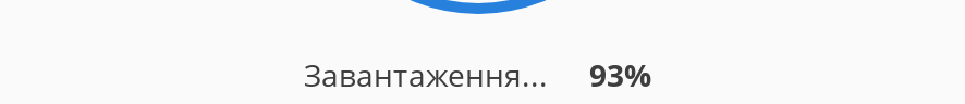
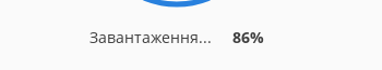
[304,53,652,94] Завантаження... 93% -> [89,26,264,47] Завантаження... 86%

